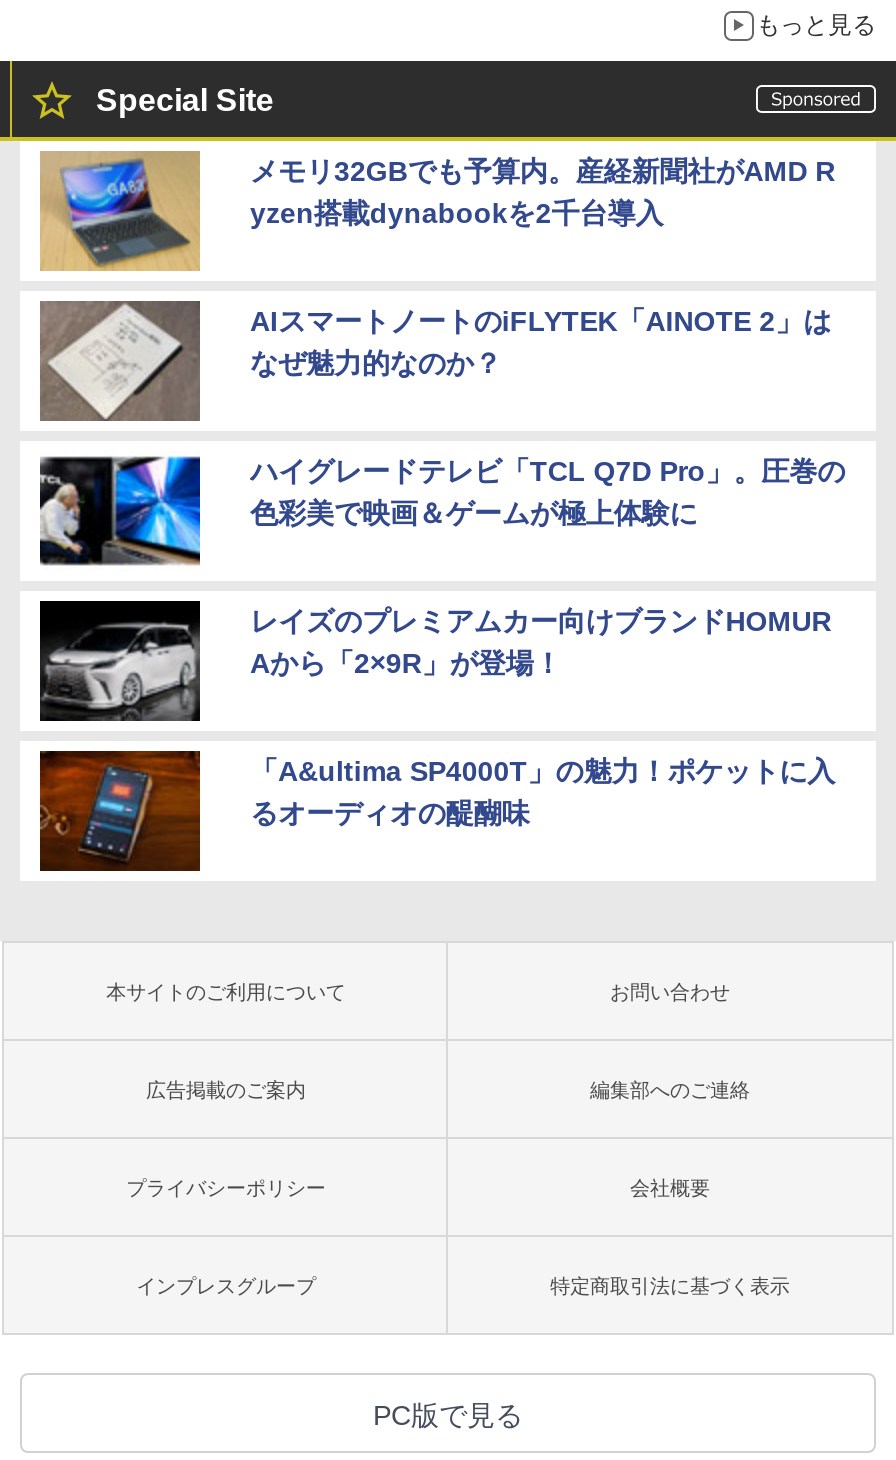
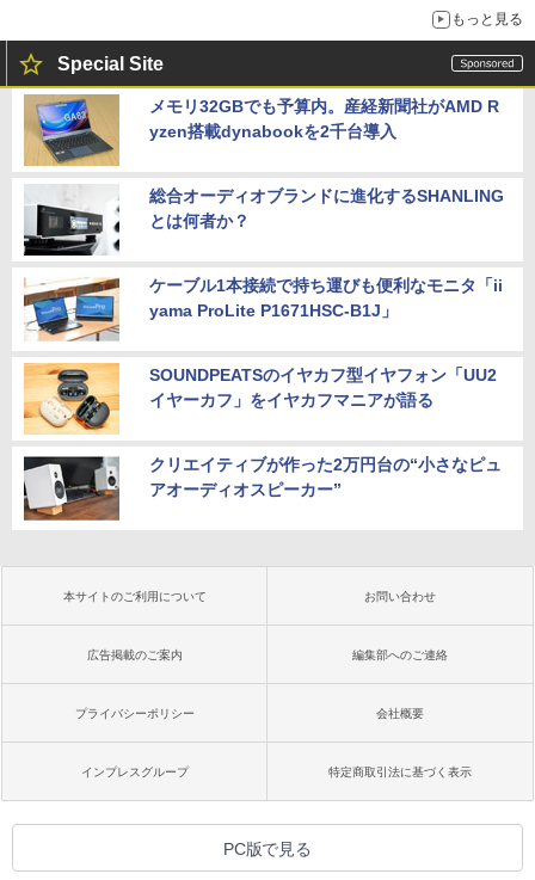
[40,299,831,423] [image] | AIスマートノートのiFLYTEK「AINOTE 2」は | なぜ魅力的なのか？ -> [23,184,504,257] [image] | 総合オーディオブランドに進化するSHANLING | とは何者か？
[38,455,845,567] [image] | ハイグレードテレビ「TCL Q7D Pro」。圧巻の | 色彩美で映画＆ゲームが極上体験に -> [23,276,502,343] [image] | ケーブル1本接続で持ち運びも便利なモニタ「ii | yama ProLite P1671HSC-B1J」
[38,599,831,723] [image] | レイズのプレミアムカー向けブランドHOMUR | Aから「2×9R」が登場！ -> [23,362,496,435] [image] | SOUNDPEATSのイヤカフ型イヤフォン「UU2 | イヤーカフ」をイヤカフマニアが語る
[38,749,835,873] [image] | 「A&ultima SP4000T」の魅力！ポケットに入 | るオーディオの醍醐味 -> [23,453,501,524] [image] | クリエイティブが作った2万円台の“小さなピュ | アオーディオスピーカー”

